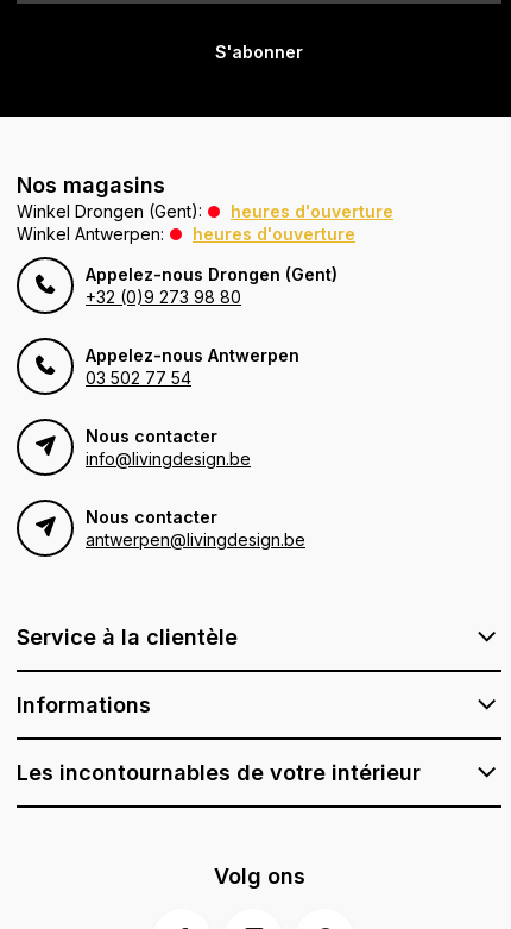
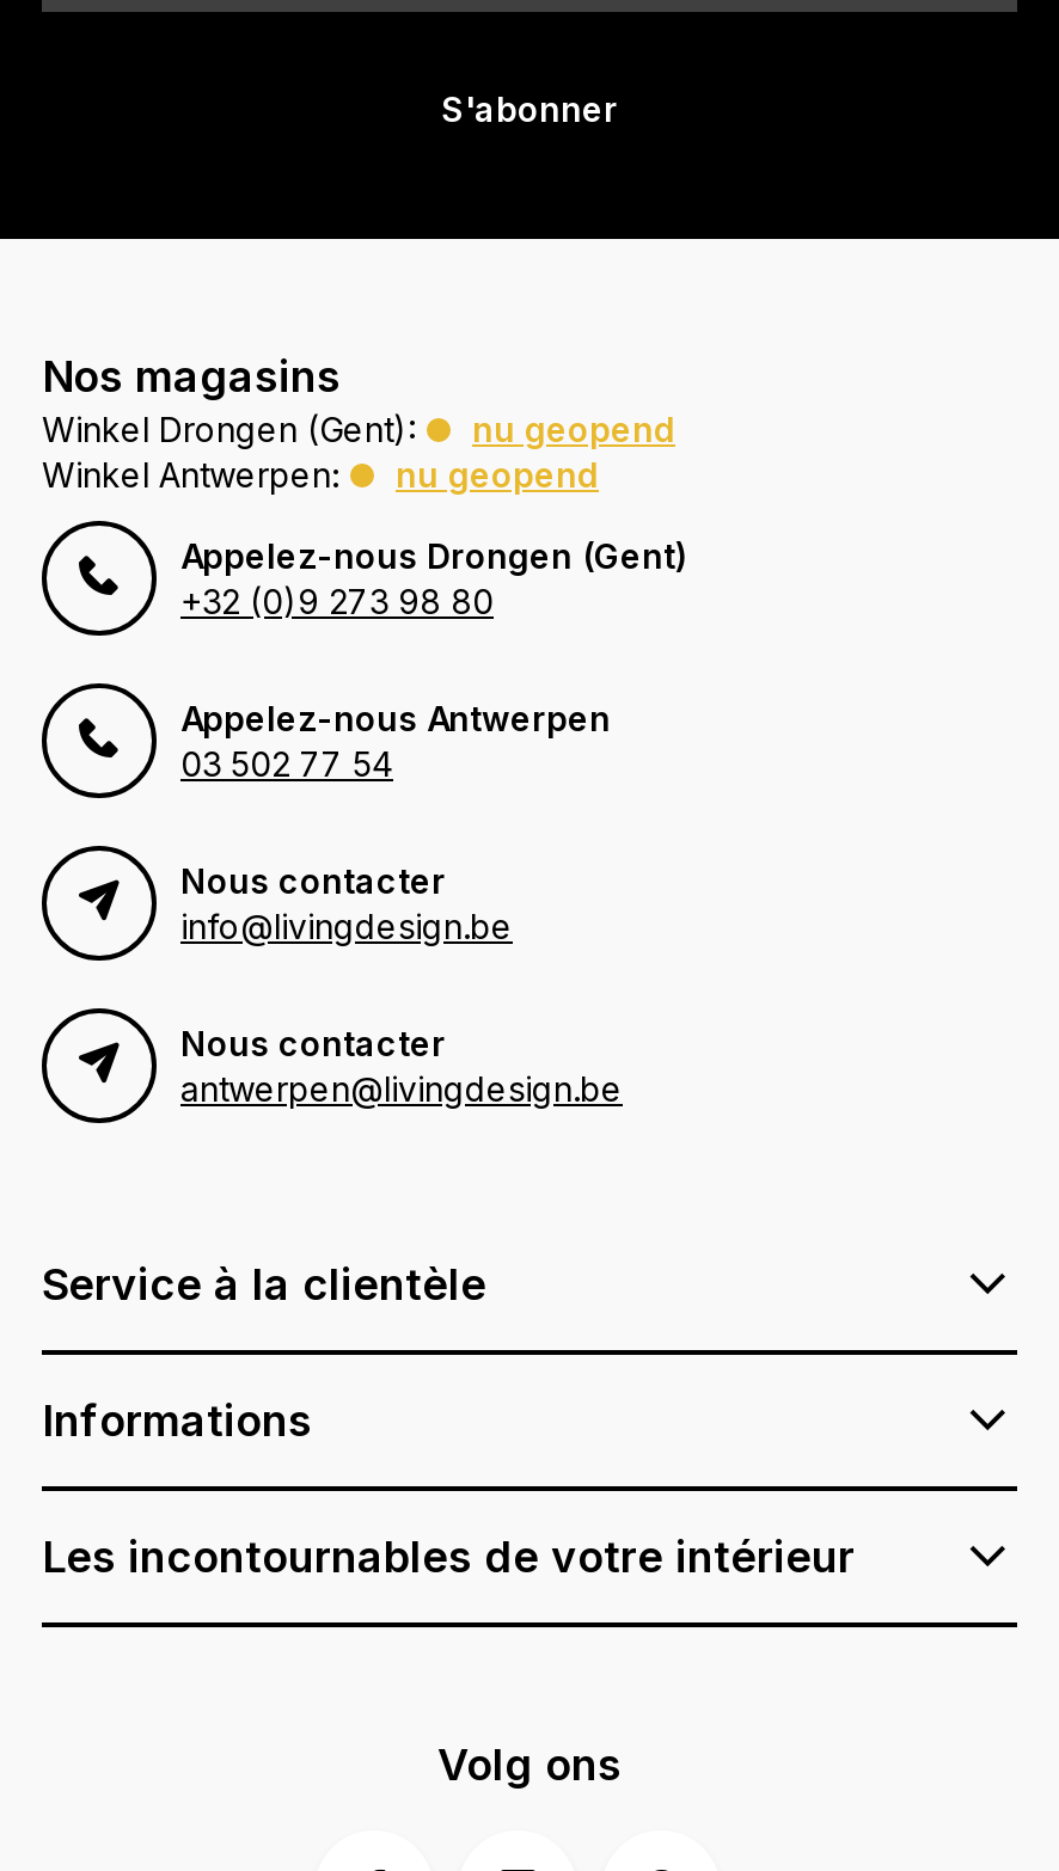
[231,201,393,221] heures d'ouverture -> [472,409,675,449] nu geopend
[193,224,355,244] heures d'ouverture -> [396,454,599,495] nu geopend

